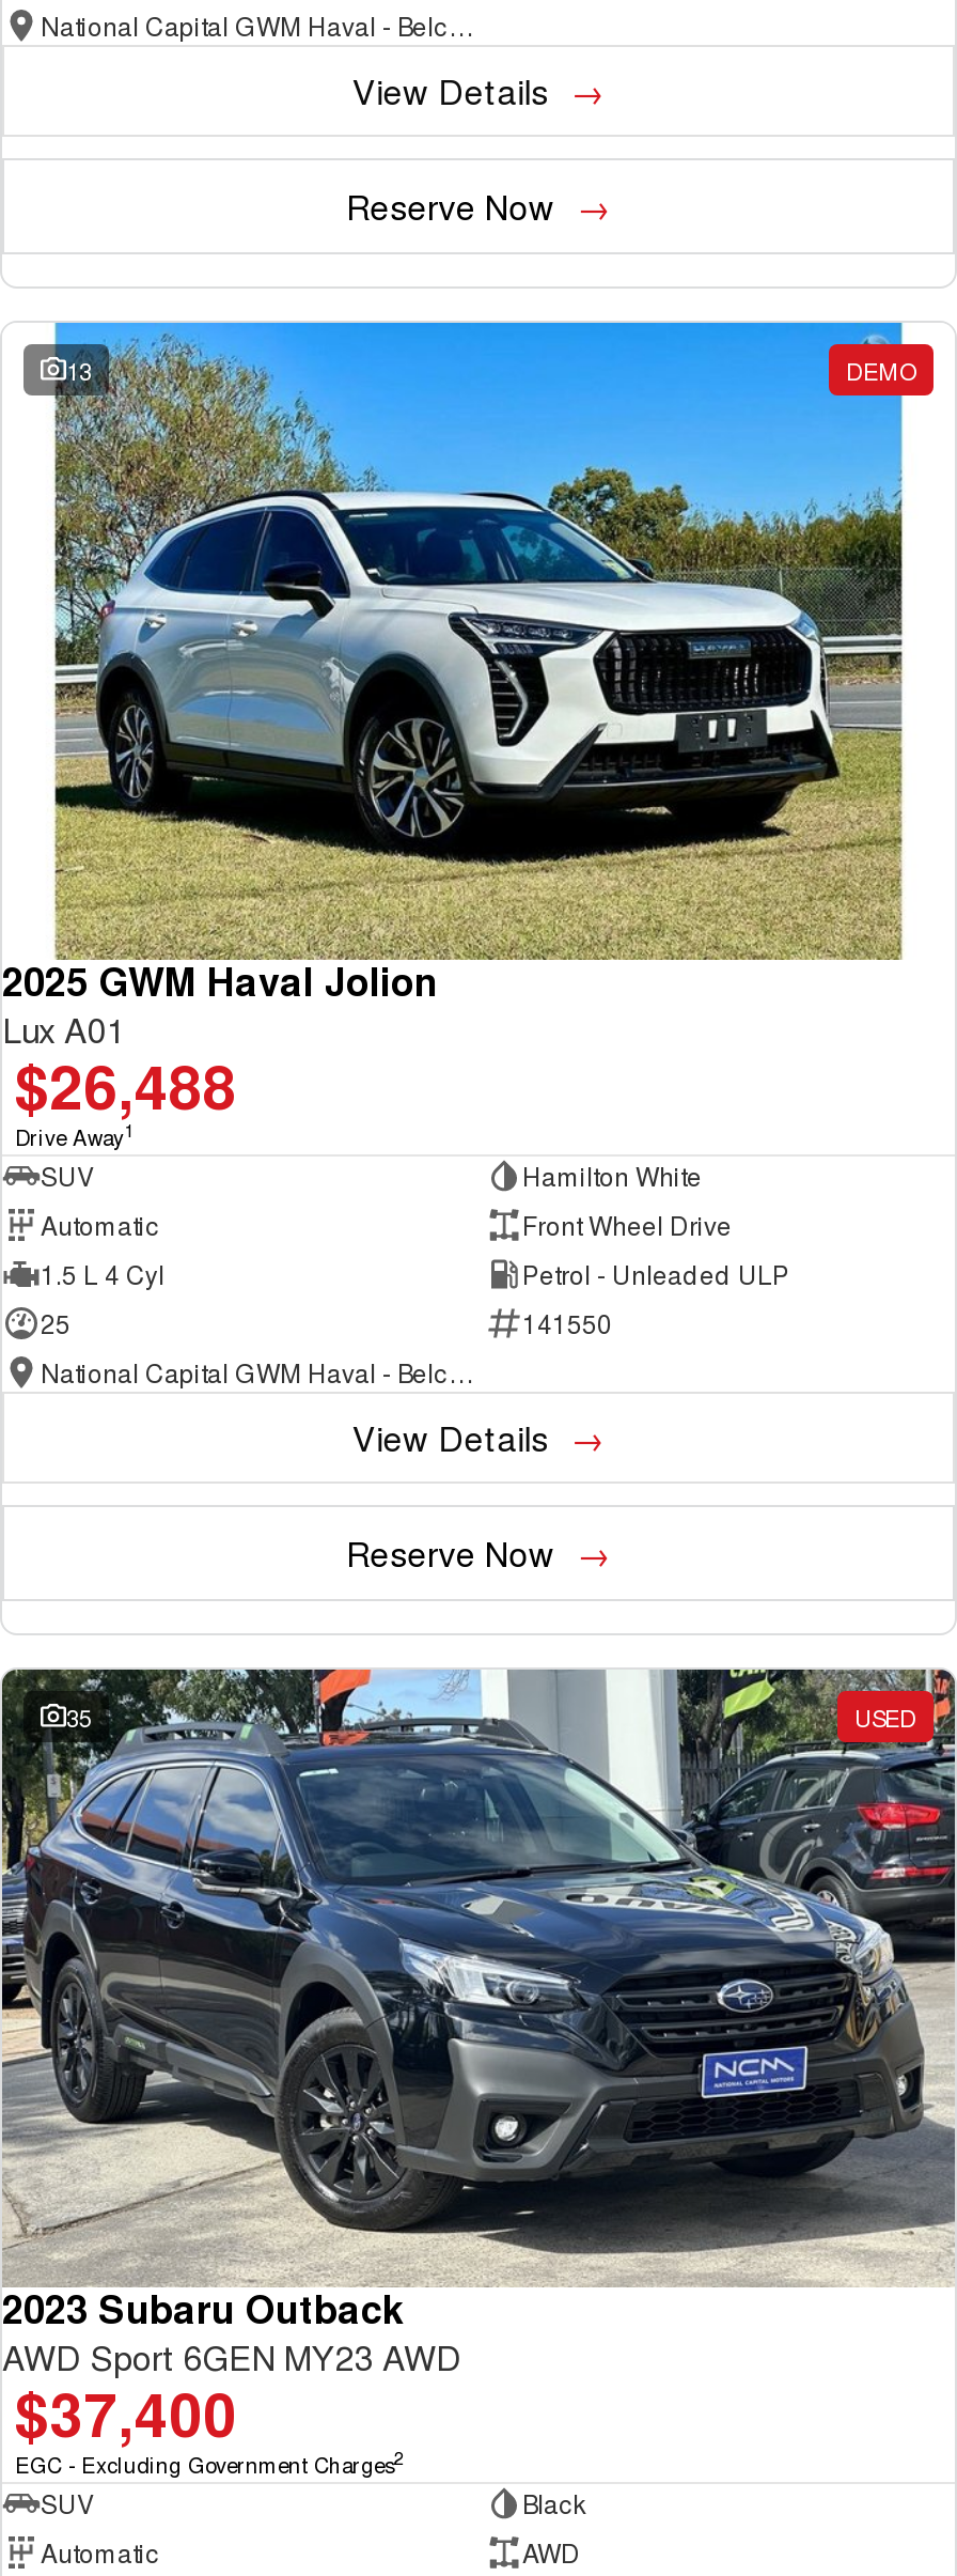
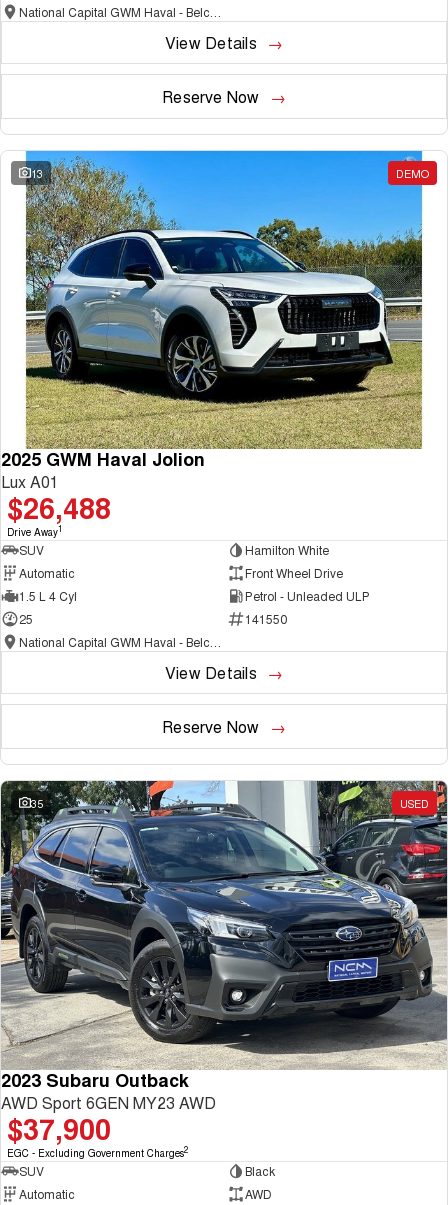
[15,2368,237,2456] $37,400 -> [7,1108,111,1149] $37,900

